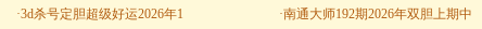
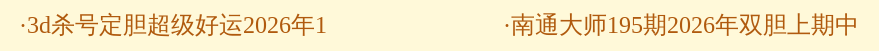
[278,6,472,21] ·南通大师192期2026年双胆上期中 -> [503,11,859,39] ·南通大师195期2026年双胆上期中

